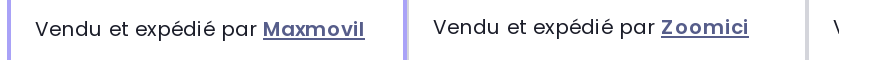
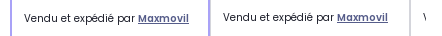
[433,13,749,43] Vendu et expédié par Zoomici -> [223,10,388,25] Vendu et expédié par Maxmovil

